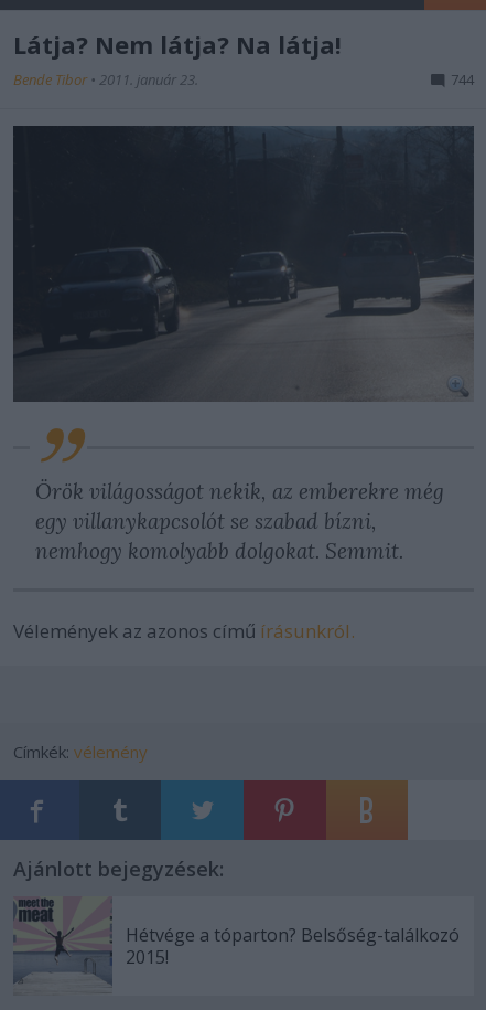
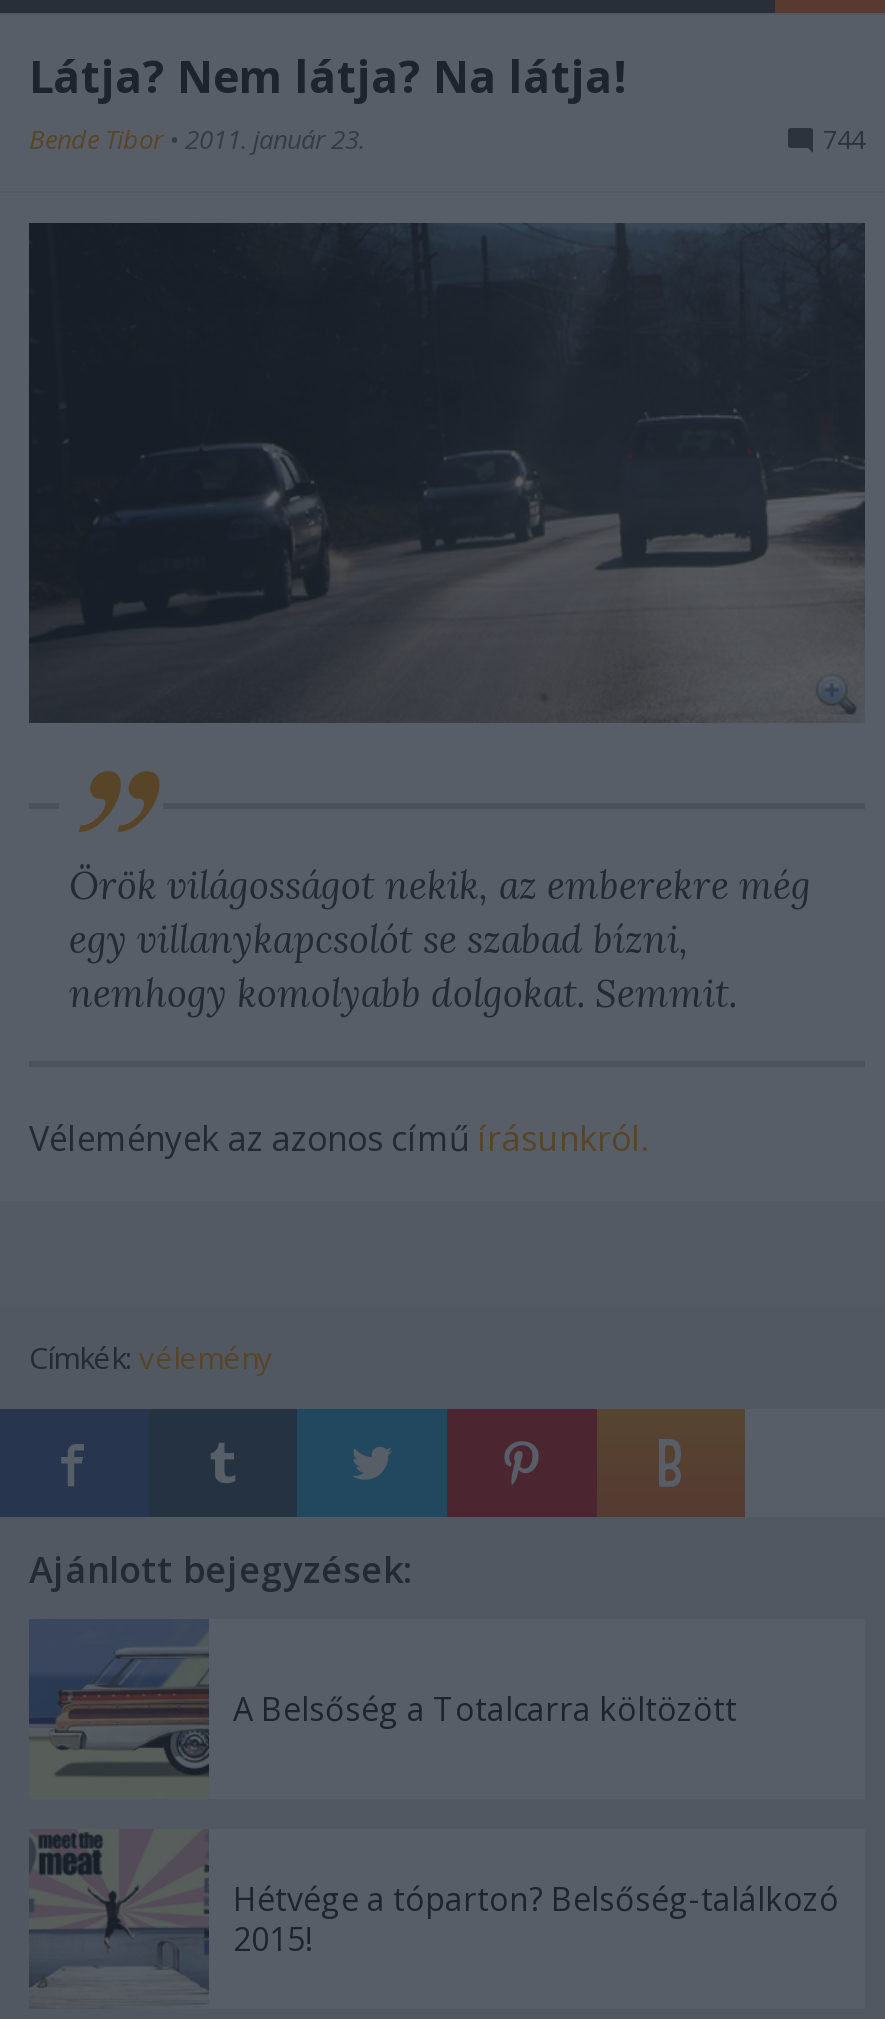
none -> [27,1621,737,1779] [image] | A Belsőség a Totalcarra költözött

